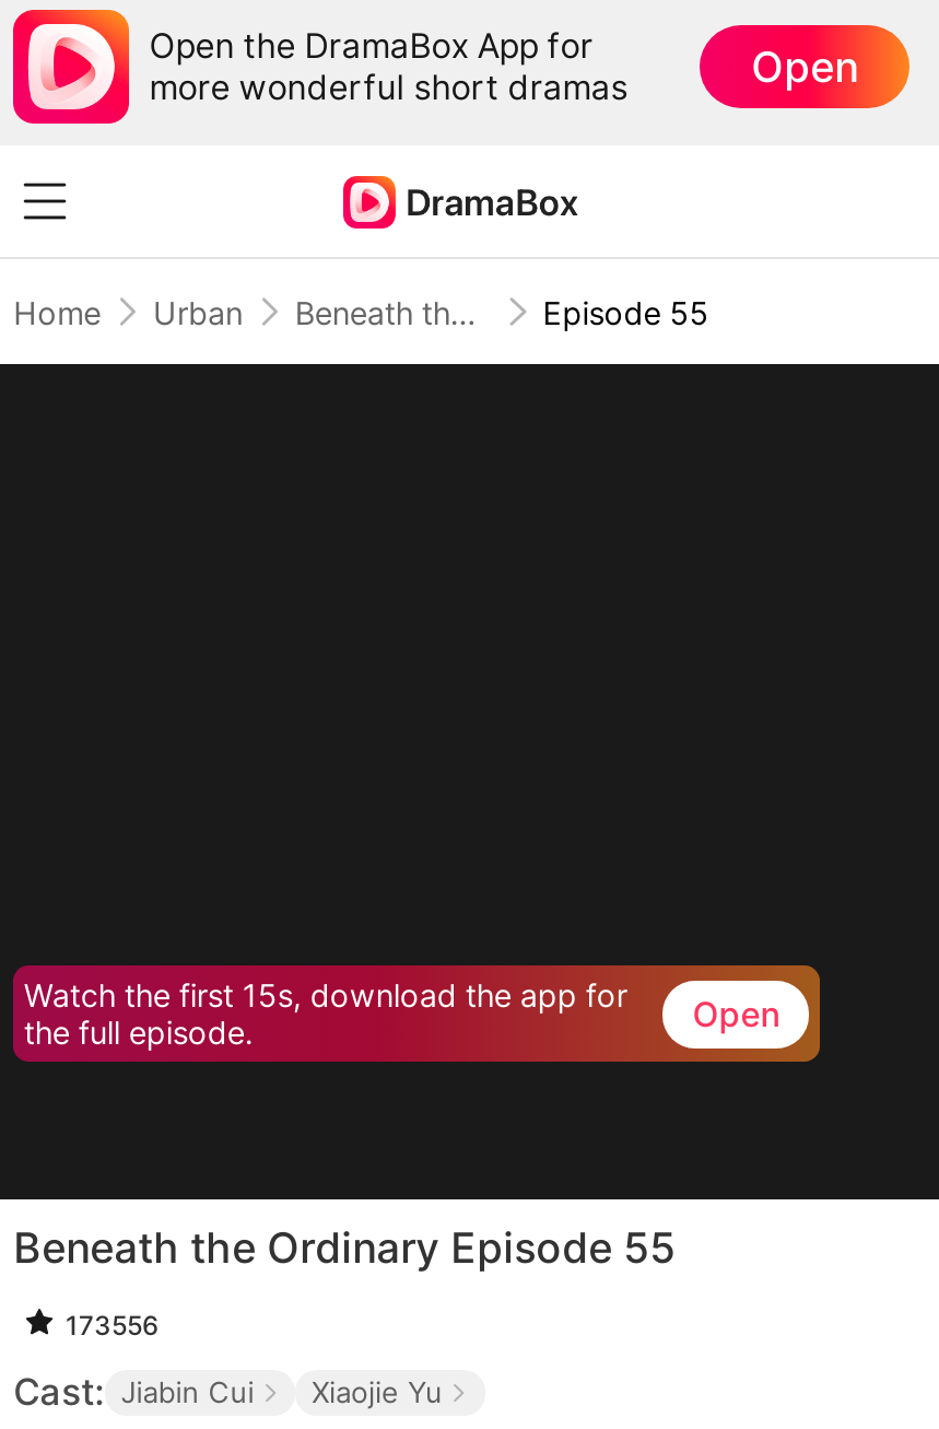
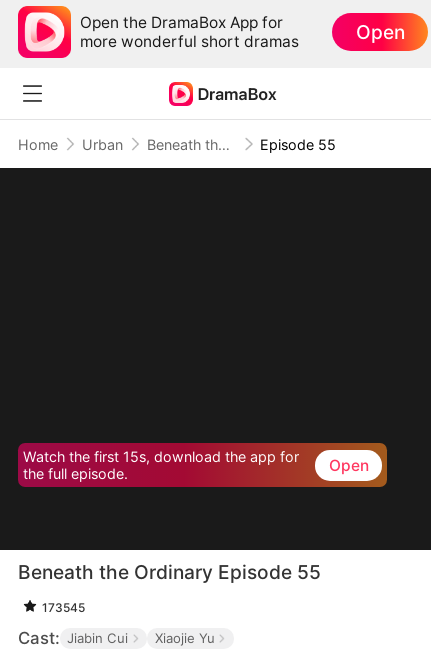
[66,1308,160,1341] 173556 -> [42,600,85,615] 173545

